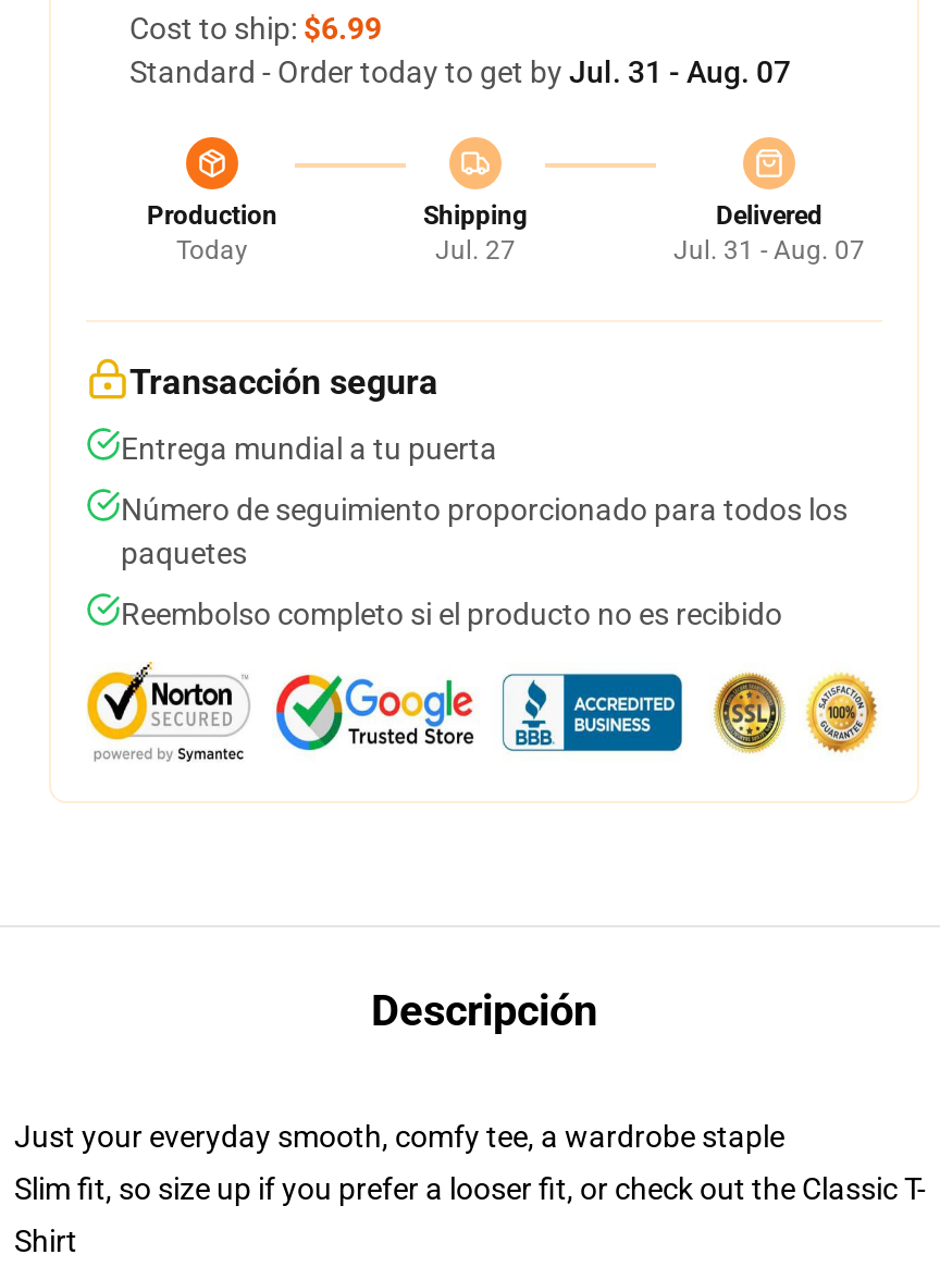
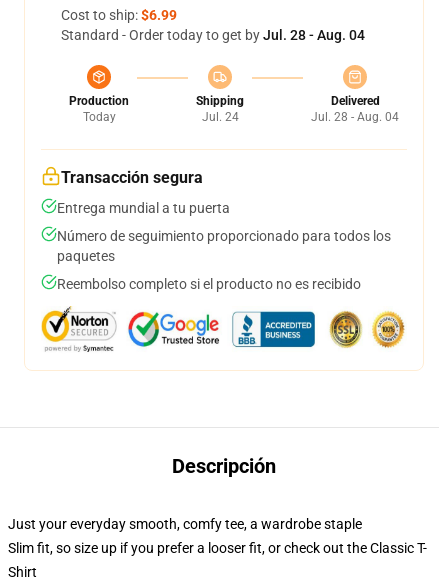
[129,54,791,89] Standard - Order today to get by Jul. 31 - Aug. 07 -> [61,27,365,43] Standard - Order today to get by Jul. 28 - Aug. 04
[435,235,516,266] Jul. 27 -> [201,110,238,124] Jul. 24
[673,235,865,266] Jul. 31 - Aug. 07 -> [311,110,399,124] Jul. 28 - Aug. 04

